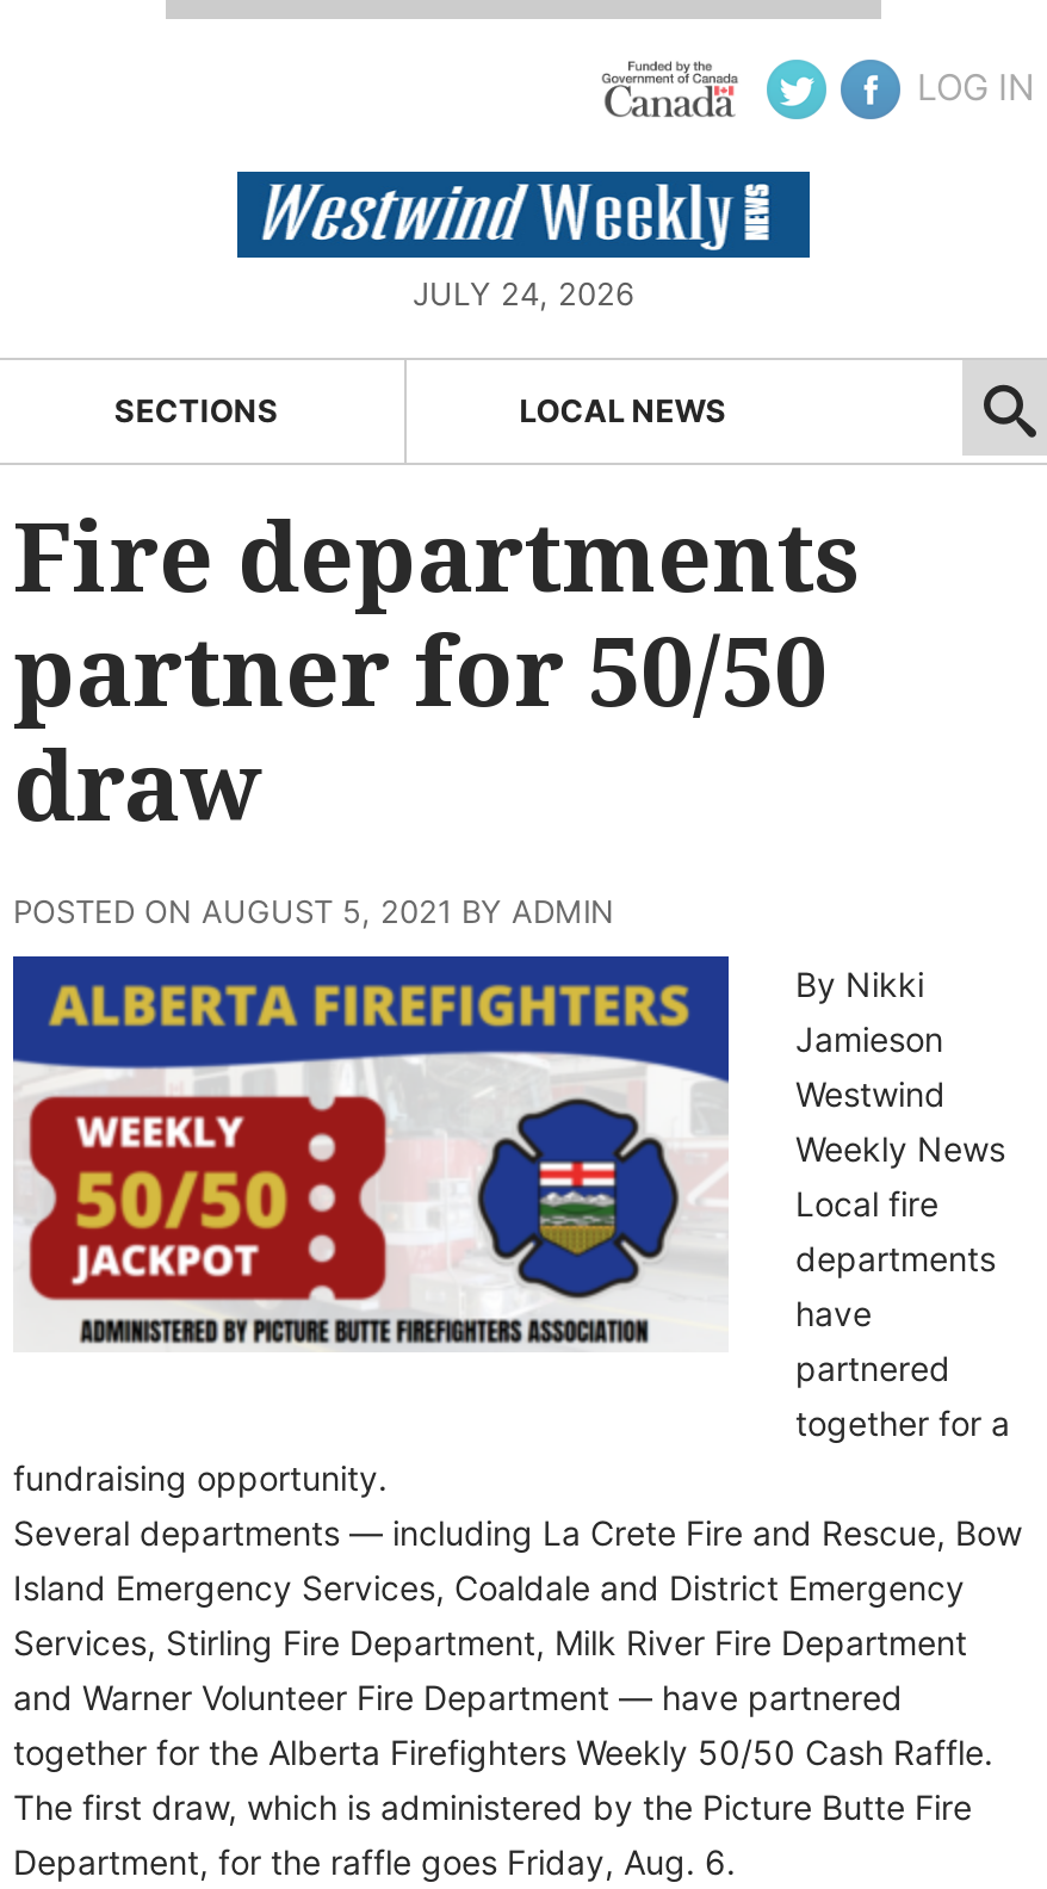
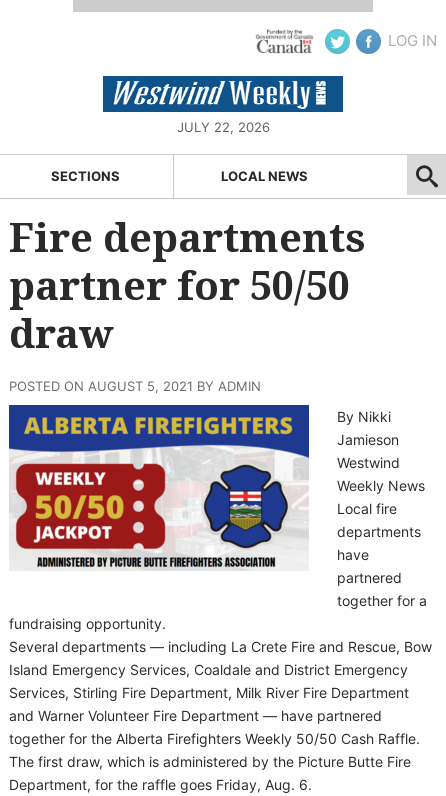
[413,274,634,312] JULY 24, 2026 -> [176,119,269,135] JULY 22, 2026

